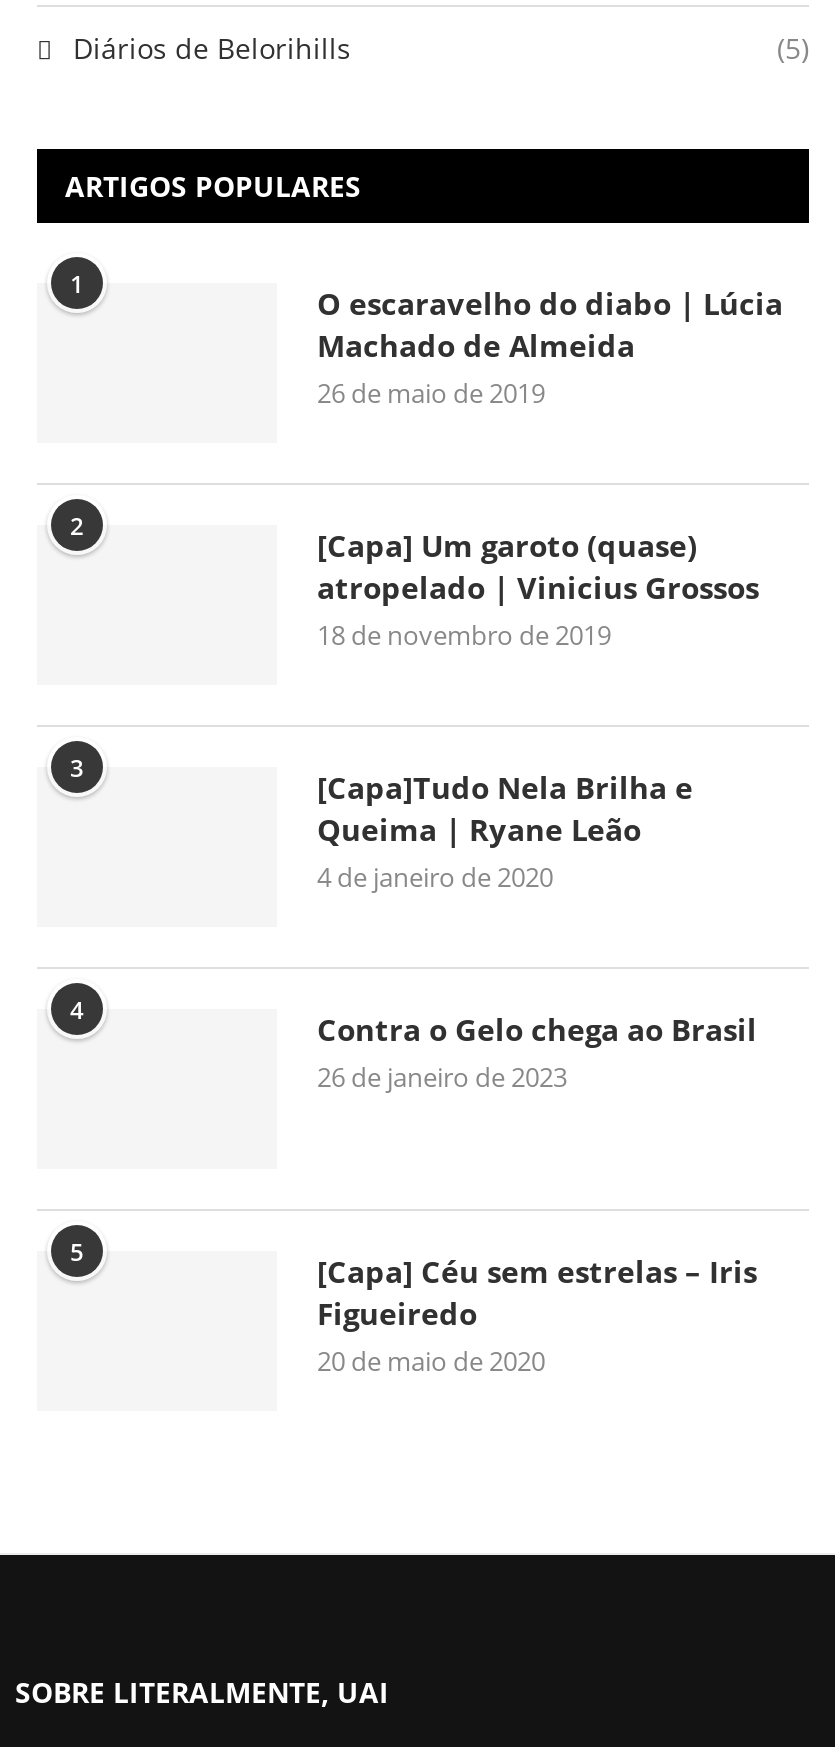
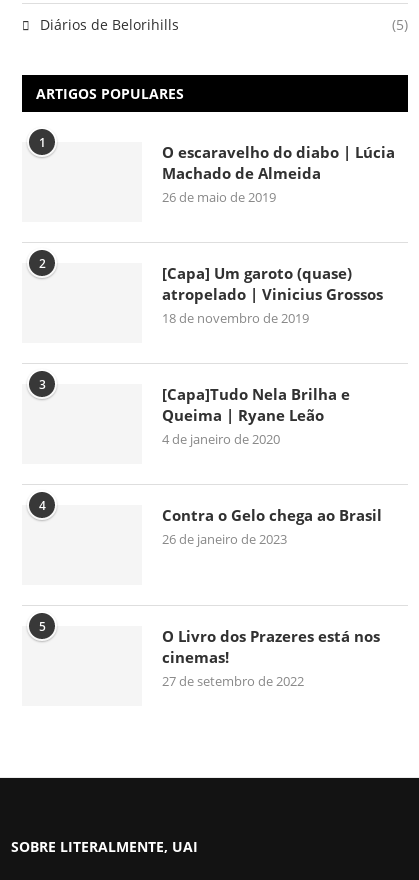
[317,1251,757,1379] [Capa] Céu sem estrelas – Iris | Figueiredo | 20 de maio de 2020 -> [162,626,380,690] O Livro dos Prazeres está nos | cinemas! | 27 de setembro de 2022

